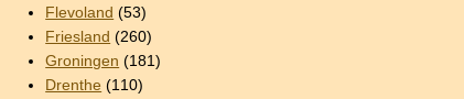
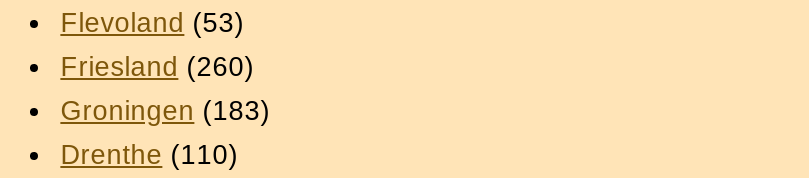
[45,52,161,69] Groningen (181) -> [60,95,270,125] Groningen (183)

